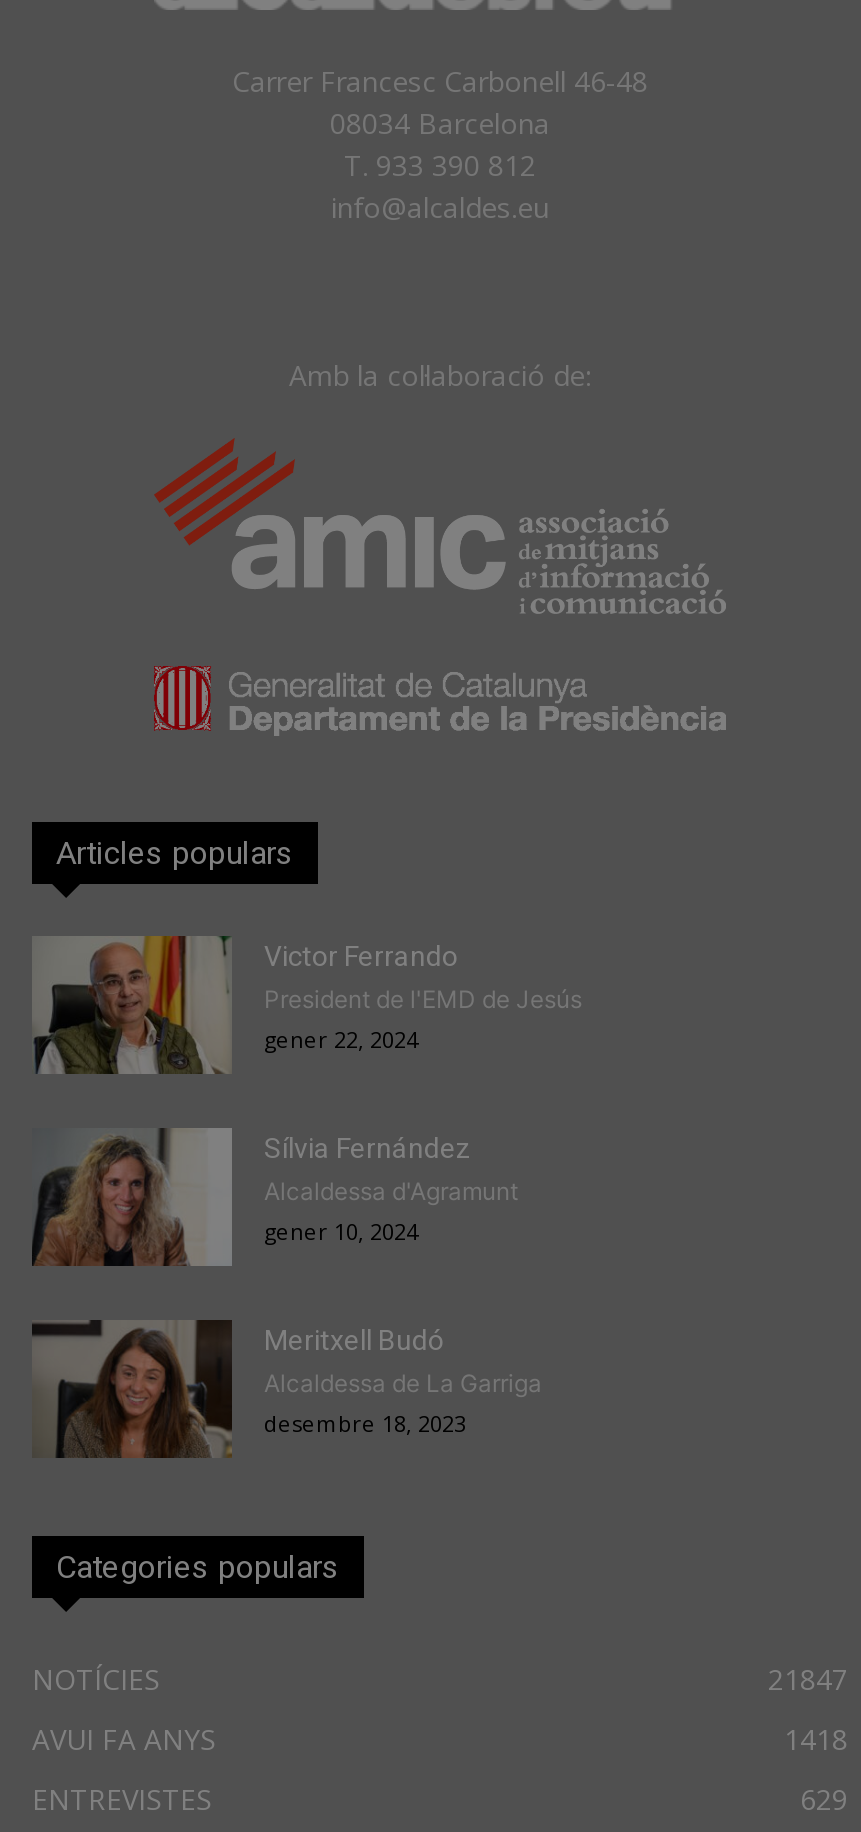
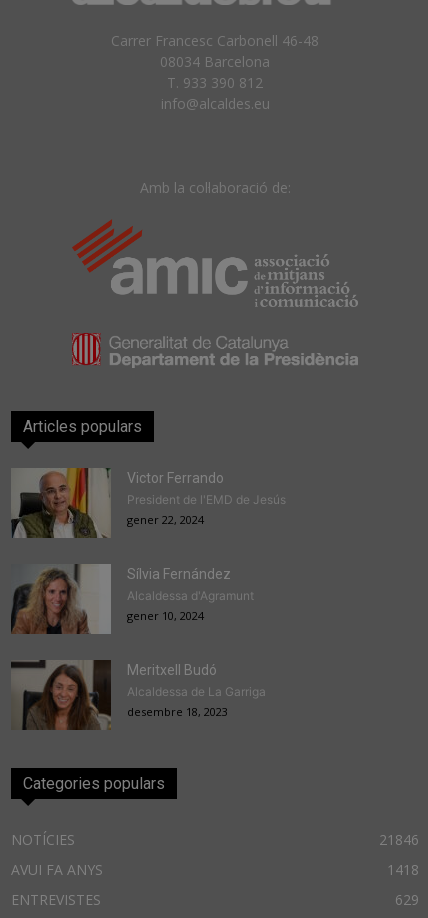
[768,1661,848,1699] 21847 -> [379,830,419,849] 21846

